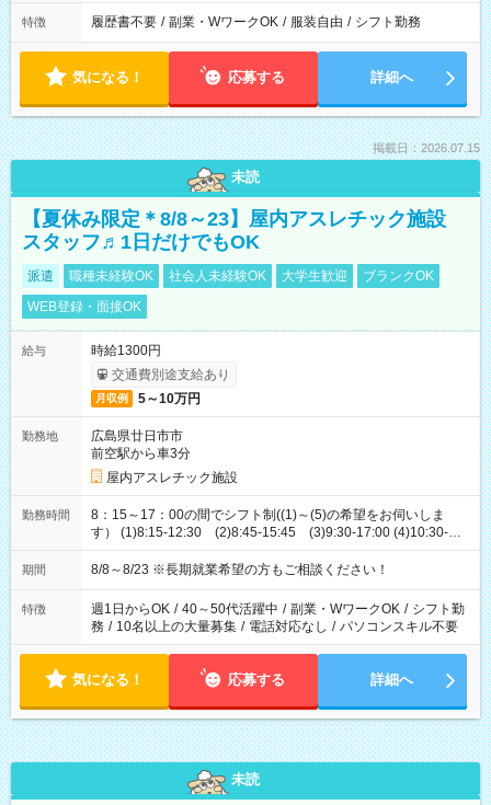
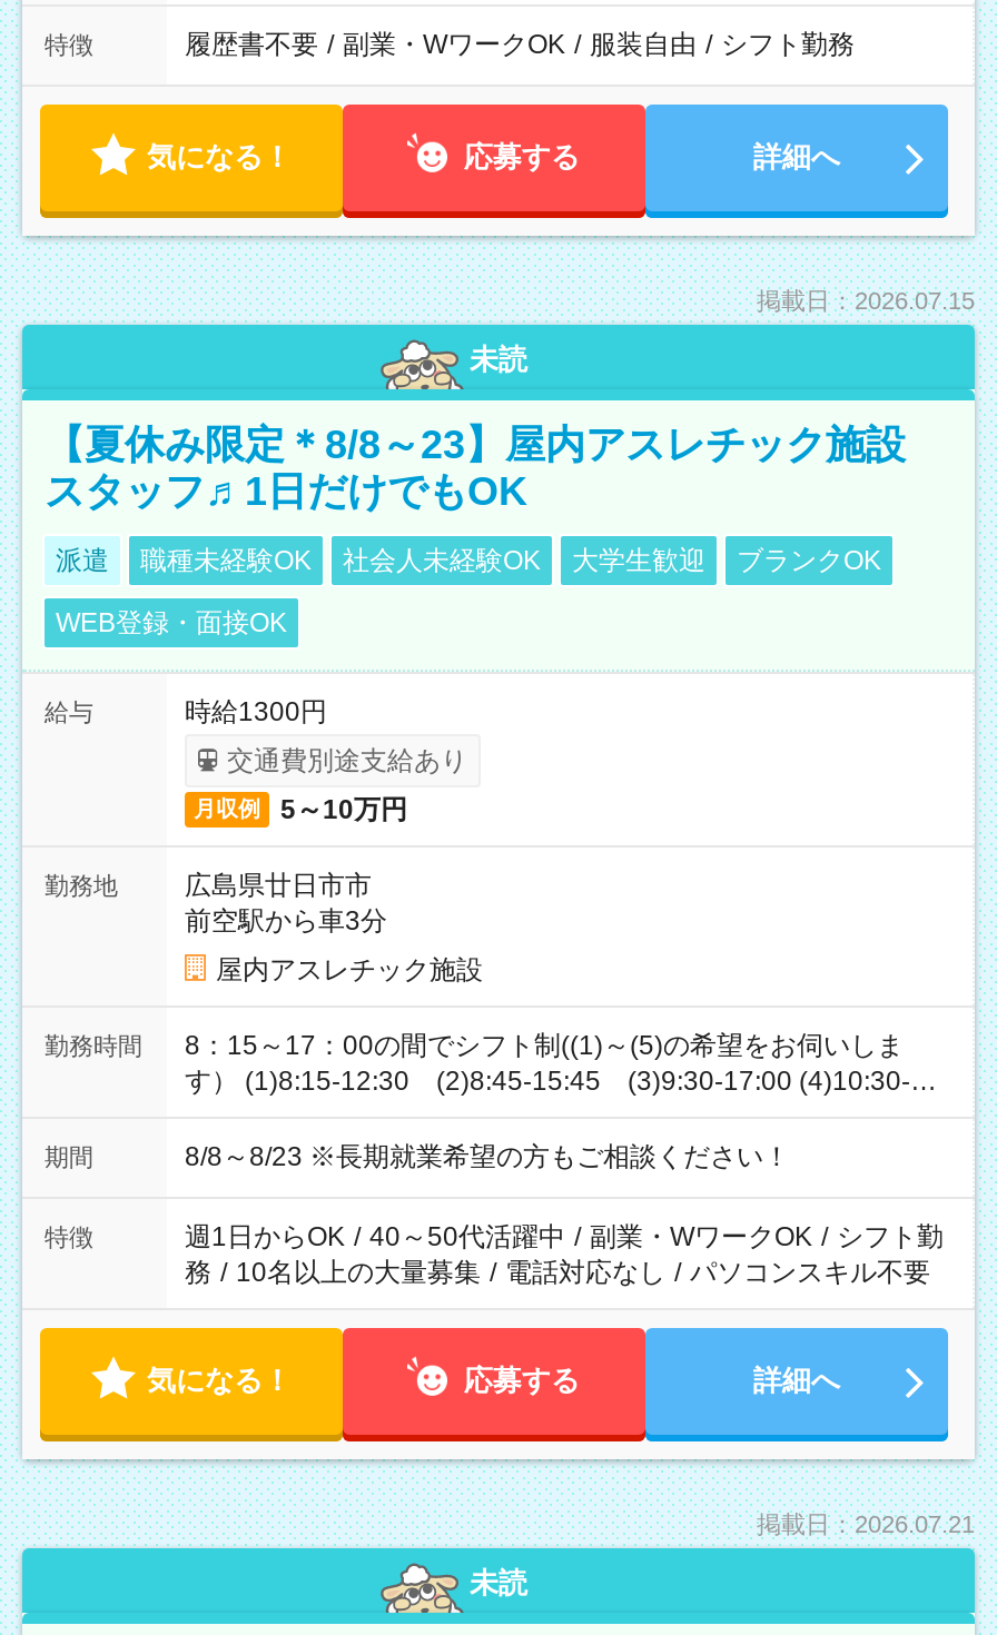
none -> [757,1510,975,1537] 掲載日：2026.07.21

